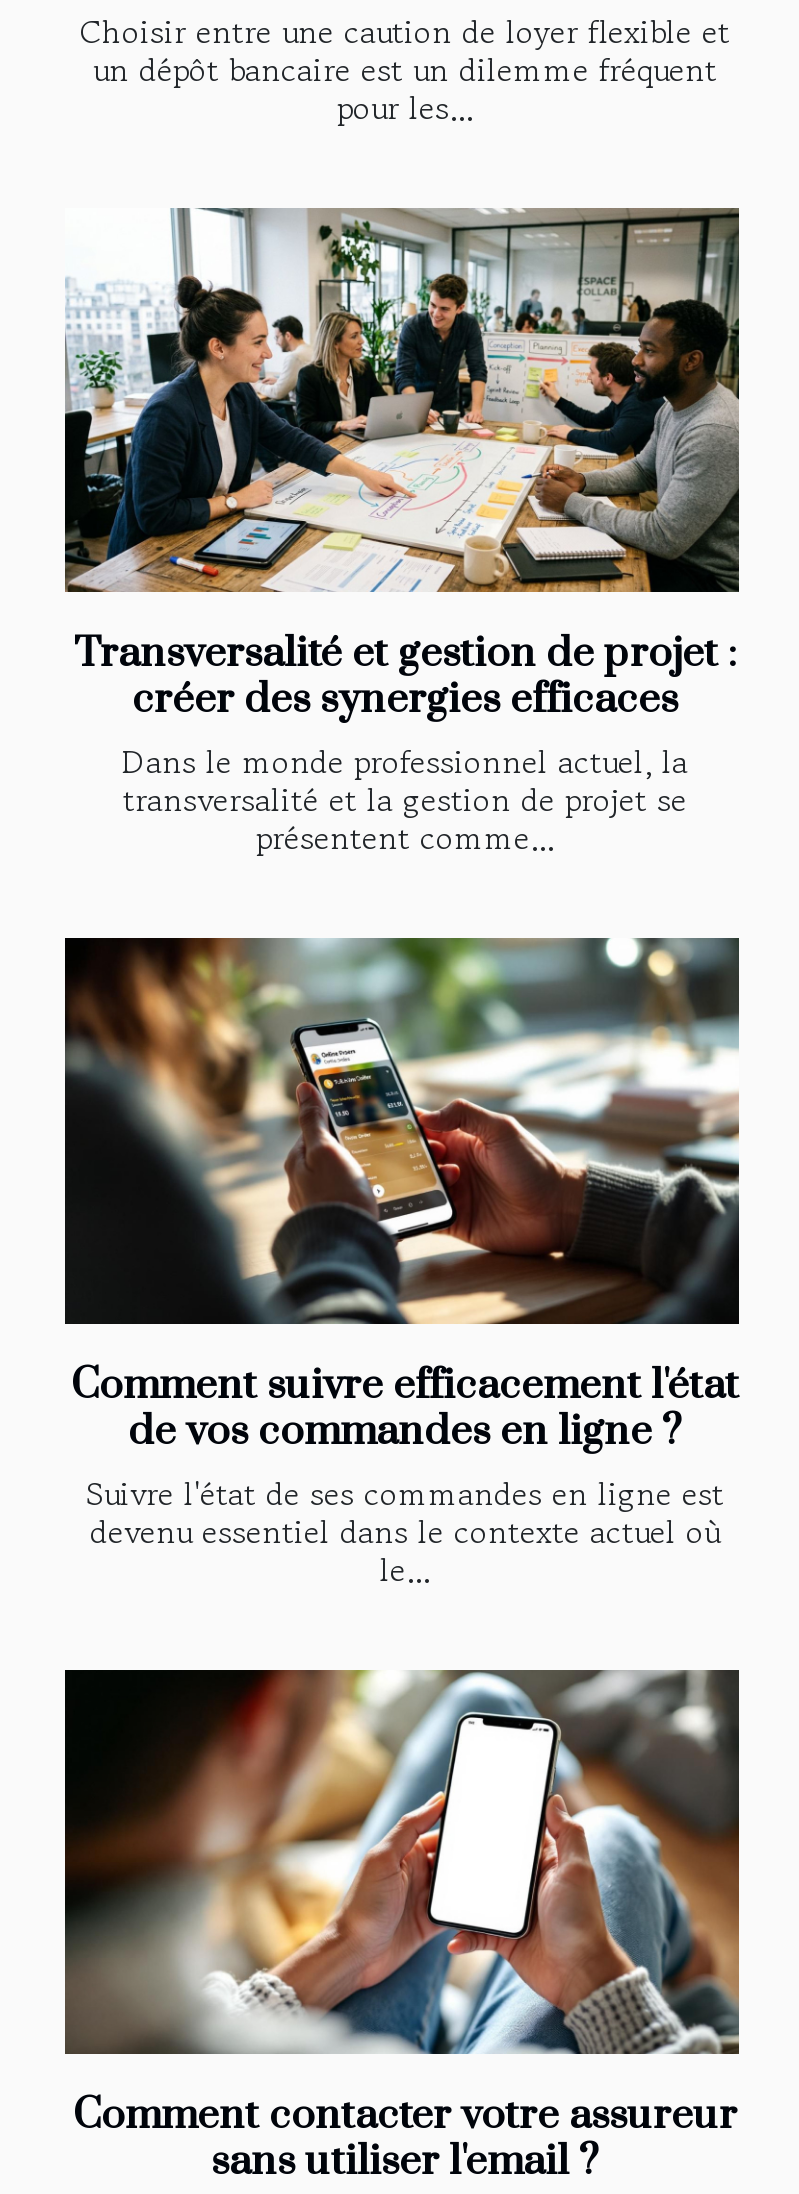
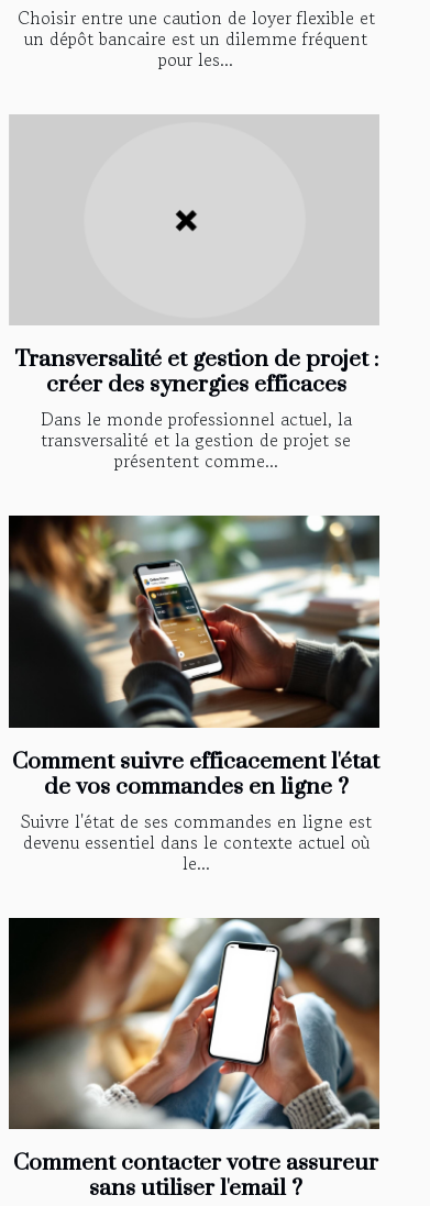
[63,208,741,594] [image] -> none

